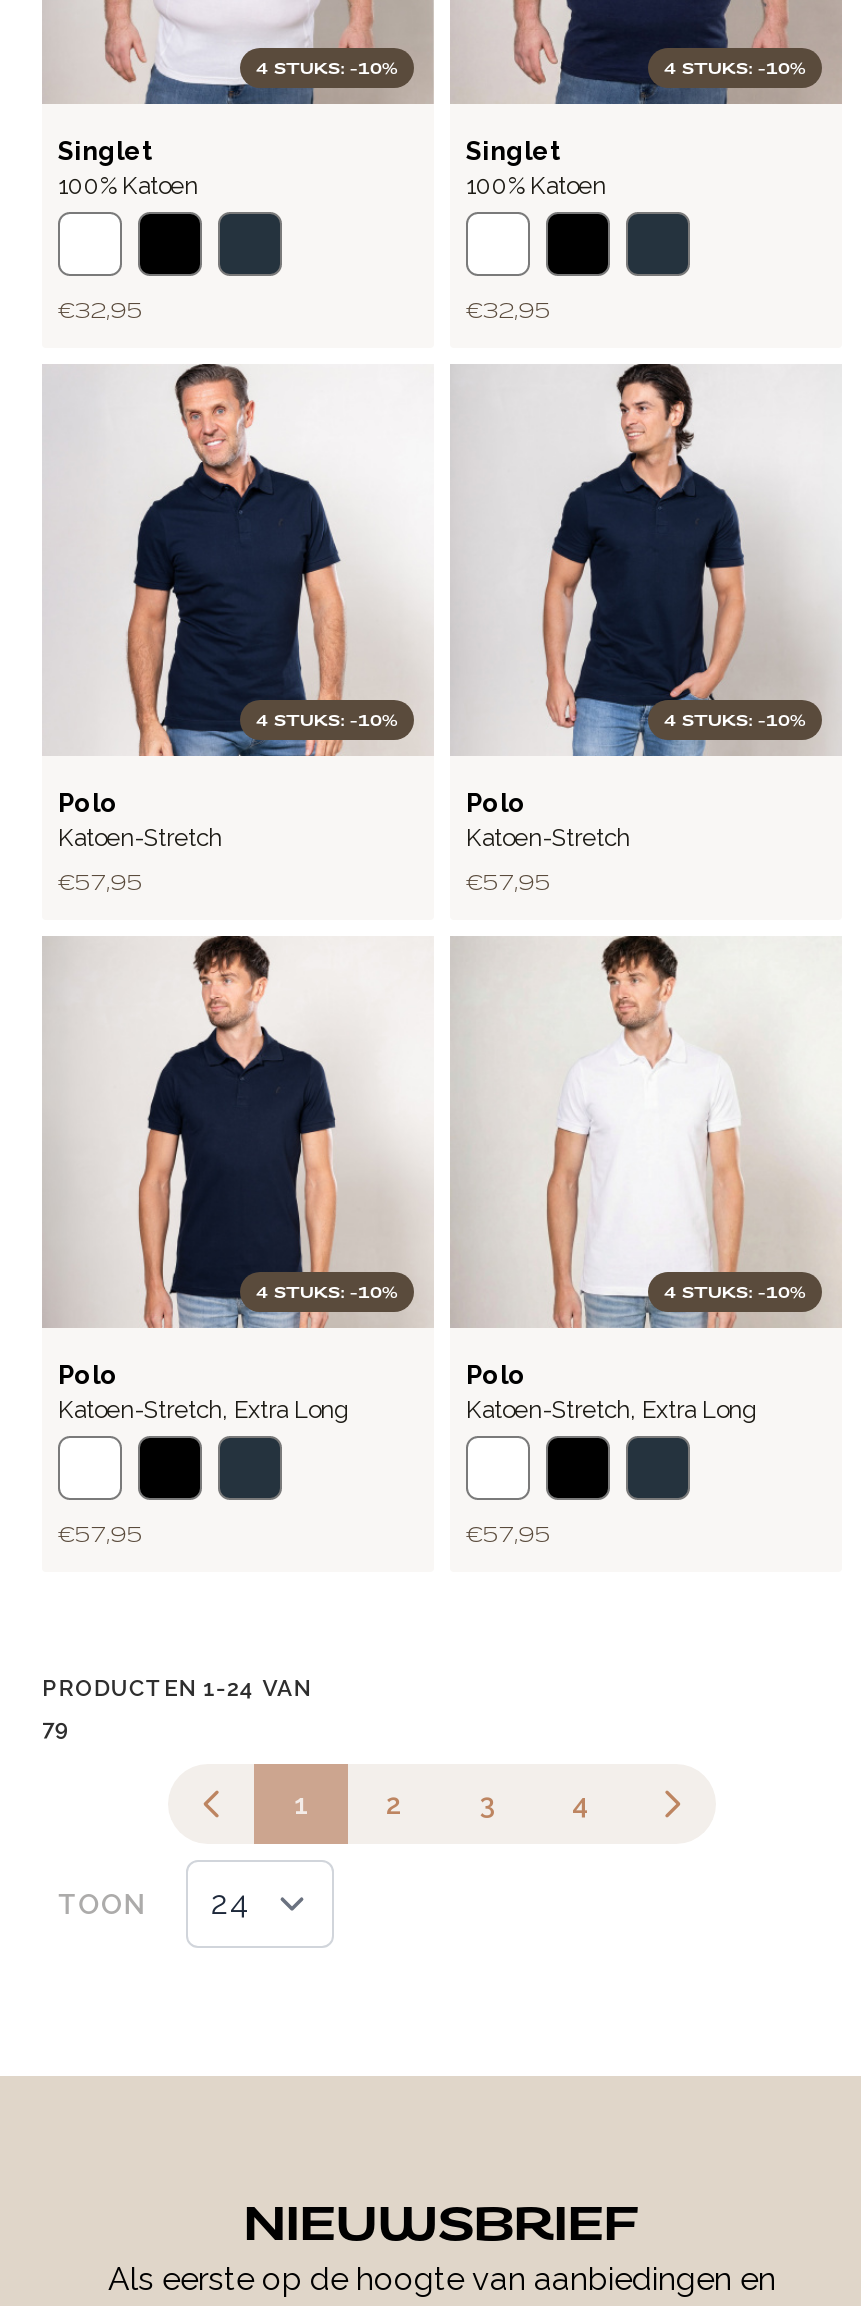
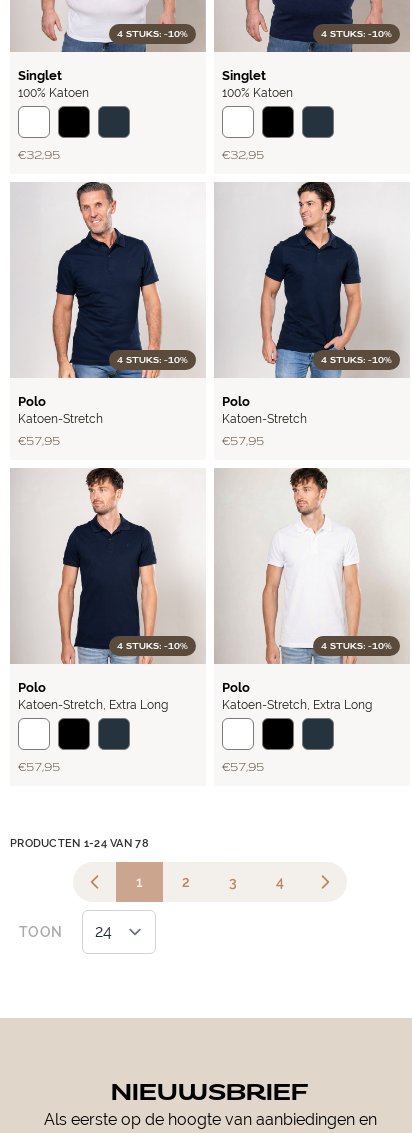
[42,1674,312,1742] PRODUCTEN 1-24 VAN | 79 -> [10,837,149,850] PRODUCTEN 1-24 VAN 78

